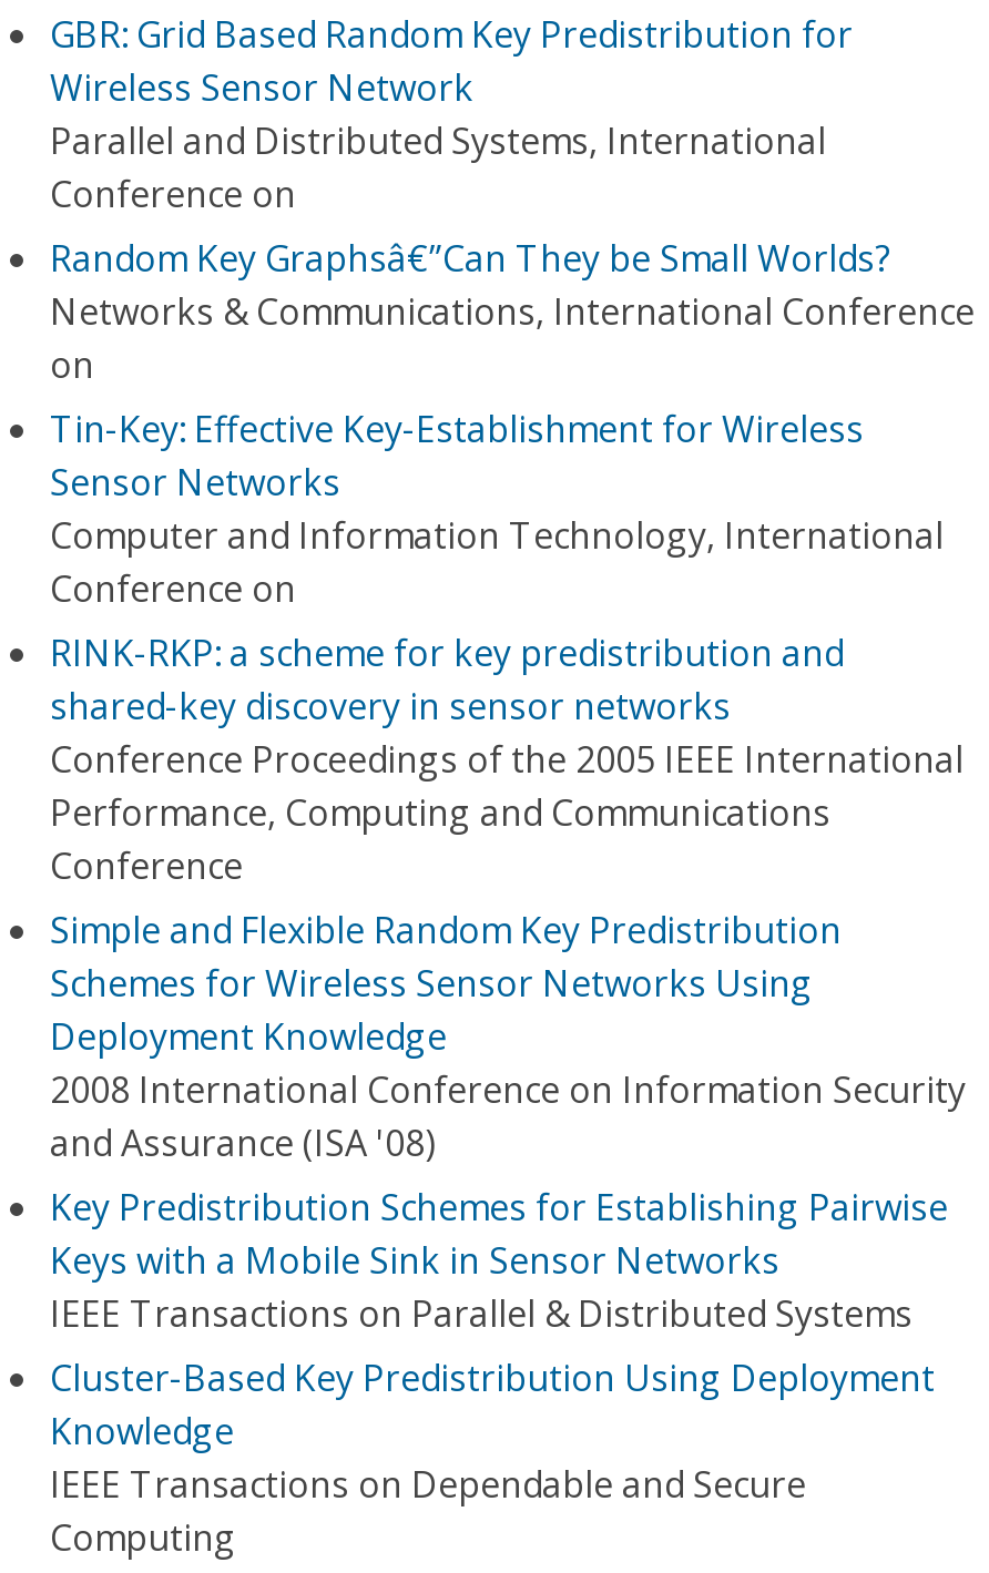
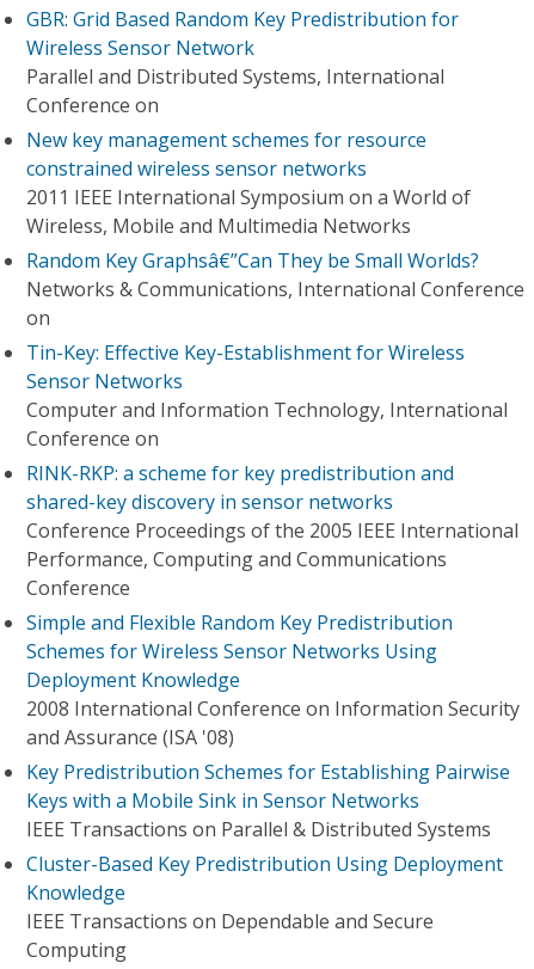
none -> [26,127,471,239] New key management schemes for resource | constrained wireless sensor networks | 2011 IEEE International Symposium on a World of | Wireless, Mobile and Multimedia Networks

